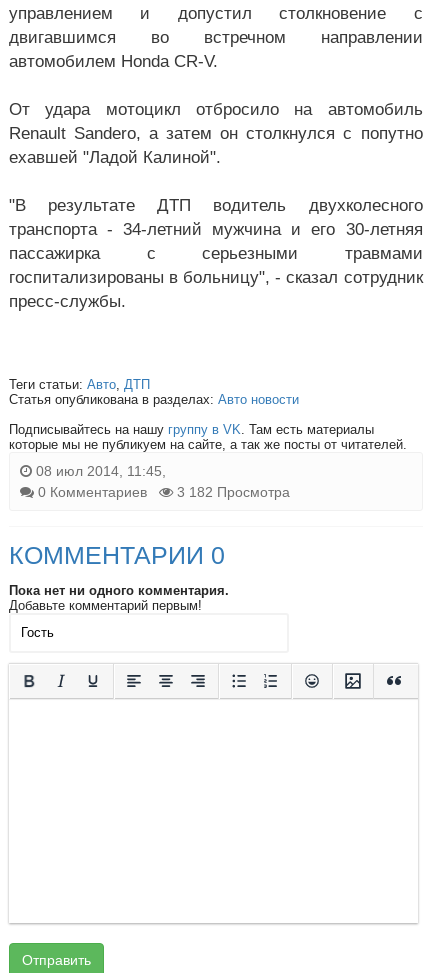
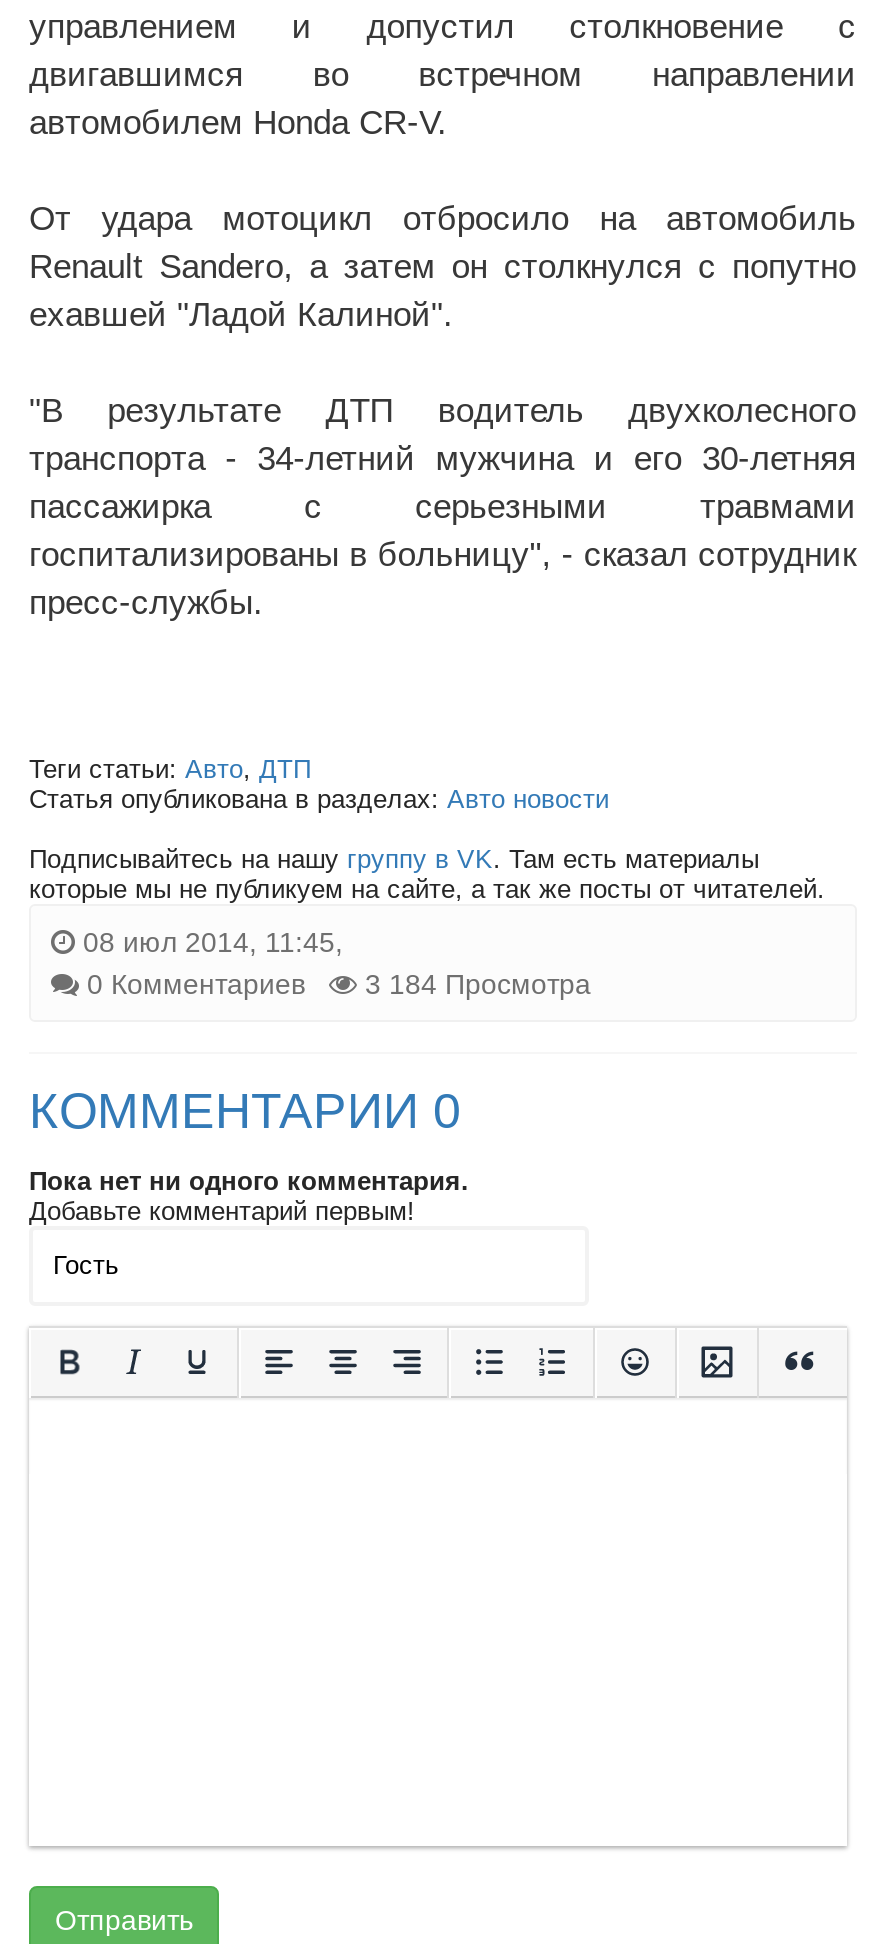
[38,484,290,500] 0 Комментариев 3 182 Просмотра -> [87,967,591,999] 0 Комментариев 3 184 Просмотра

